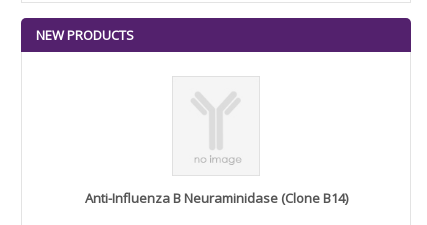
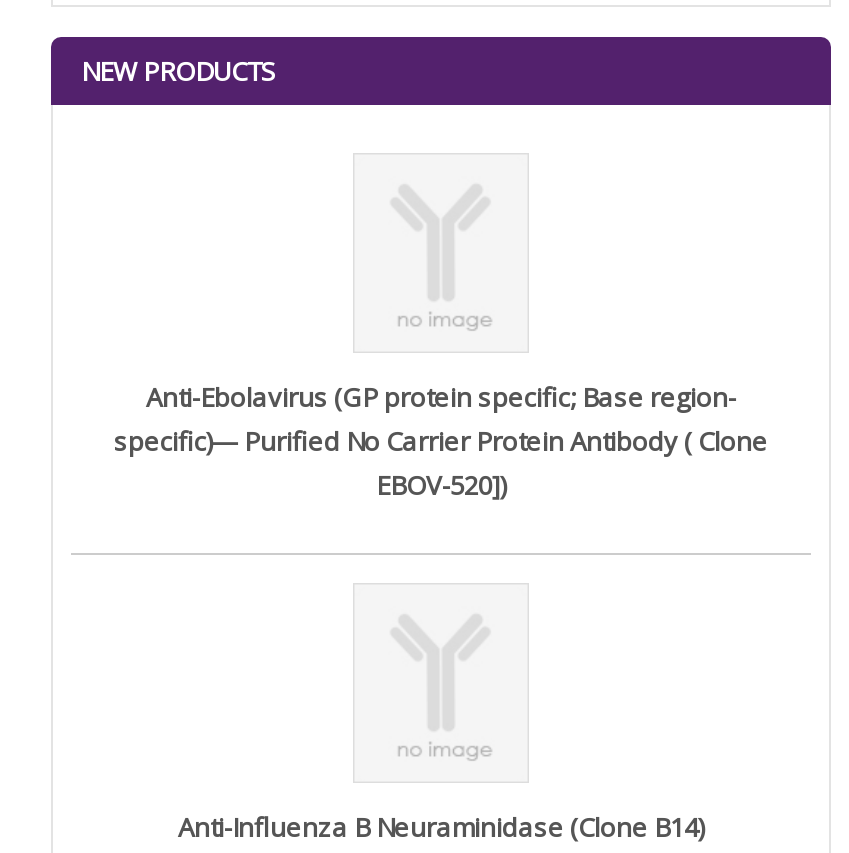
none -> [114,378,768,502] Anti-Ebolavirus (GP protein specific; Base region- | specific)— Purified No Carrier Protein Antibody ( Clone | EBOV-520])

